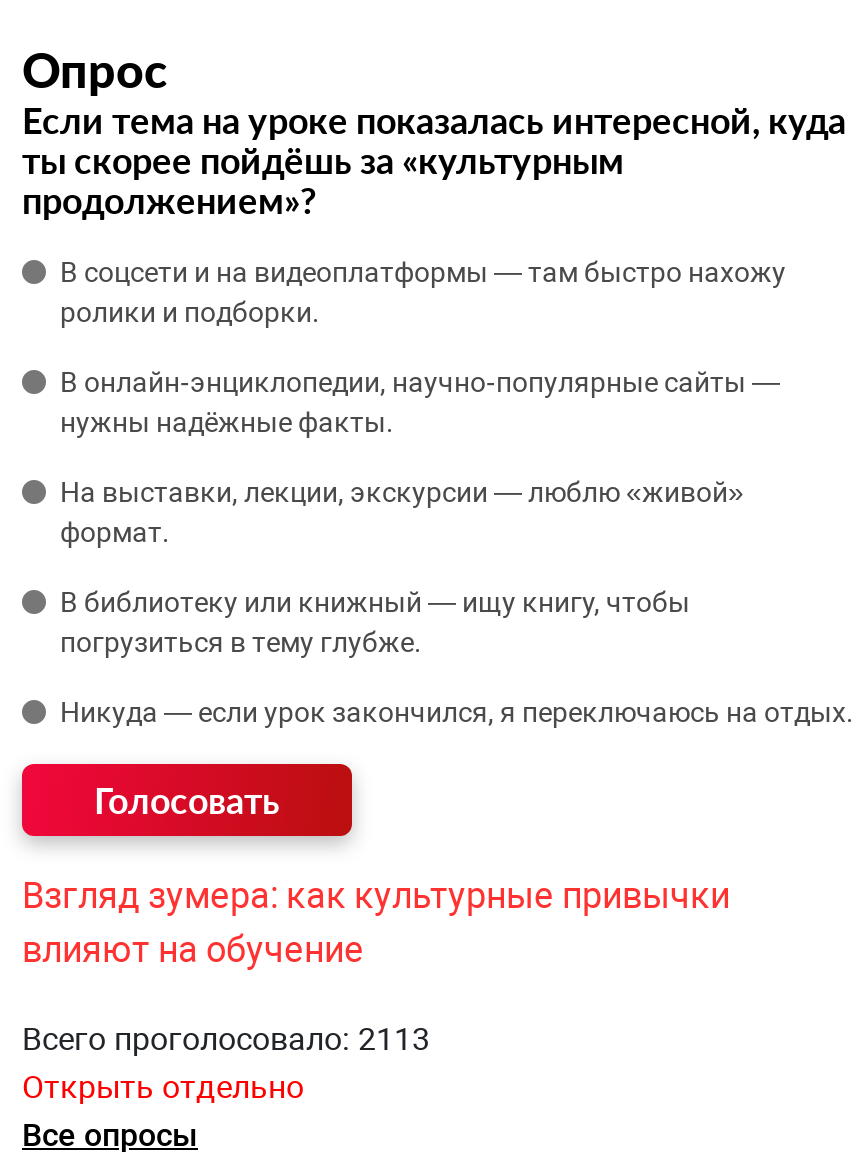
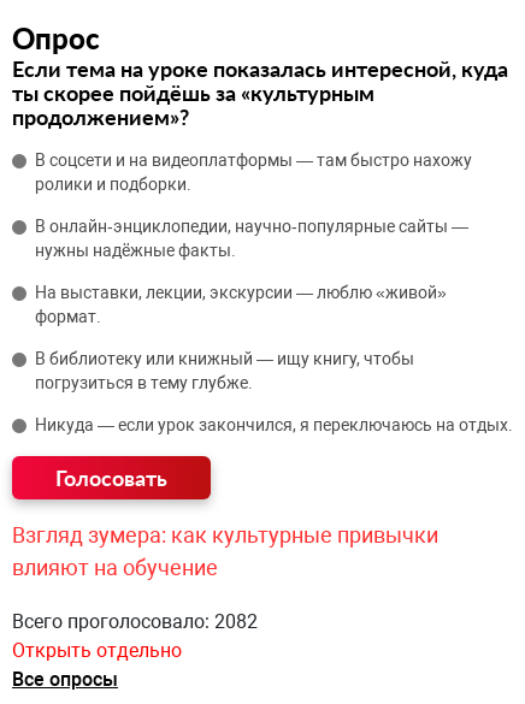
[22,1019,430,1057] Всего проголосовало: 2113 -> [12,611,258,633] Всего проголосовало: 2082

